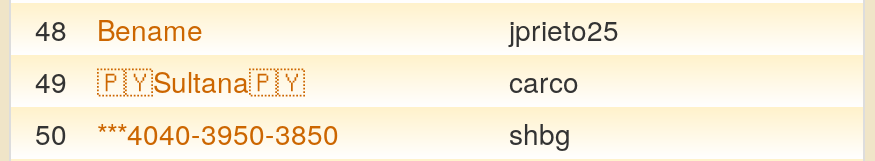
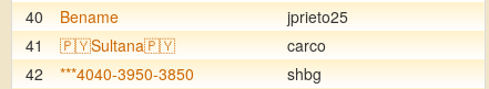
[35,9,203,49] 48 Bename -> [26,5,119,27] 40 Bename
[35,61,67,101] 49 -> [26,34,43,56] 41
[35,113,339,153] 50 ***4040-3950-3850 -> [26,63,194,85] 42 ***4040-3950-3850

